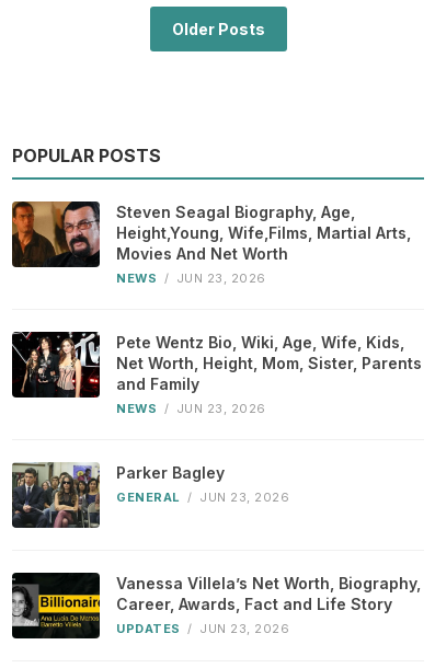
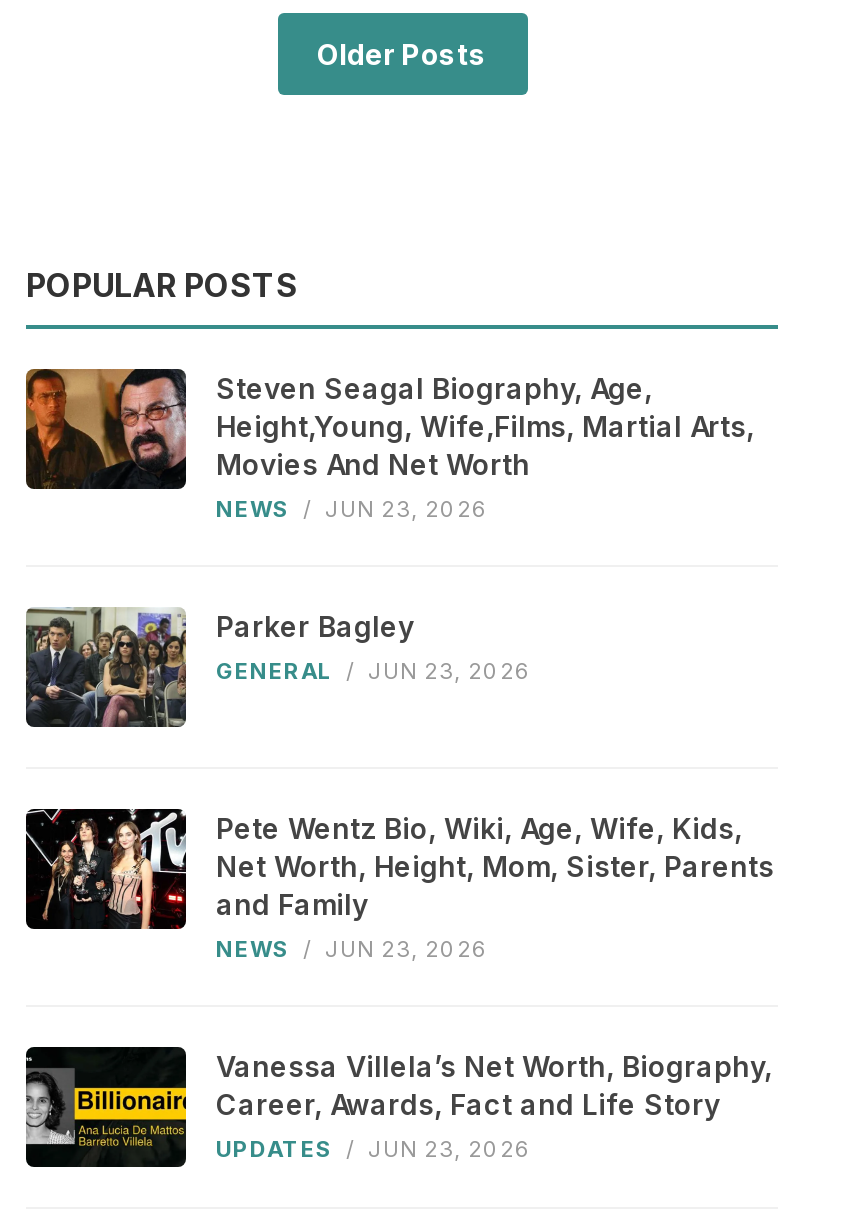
moved [12,331,422,416] -> [26,807,774,964]: [image] | Pete Wentz Bio, Wiki, Age, Wife, Kids, | Net Worth, Height, Mom, Sister, Parents | and Family | NEWS / JUN 23, 2026
moved [12,461,289,529] -> [26,605,532,729]: [image] | Parker Bagley | GENERAL / JUN 23, 2026

